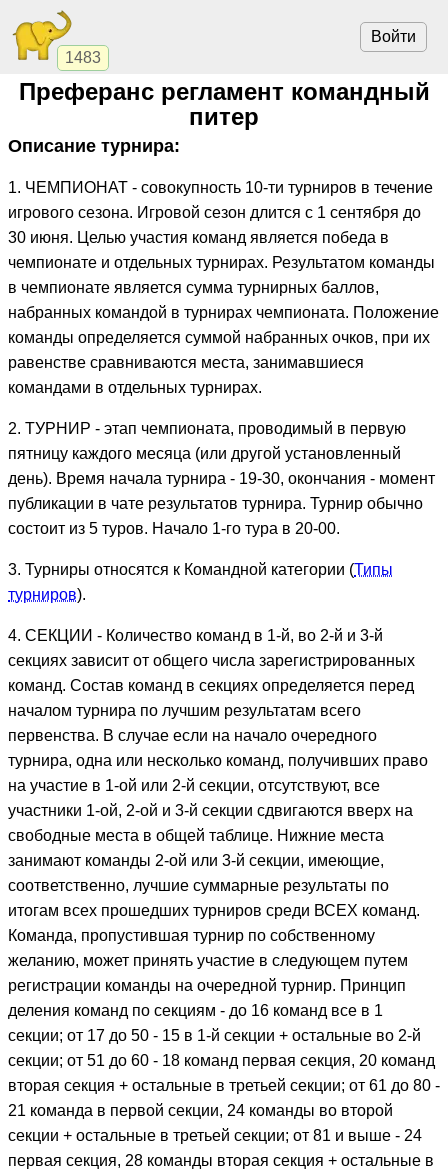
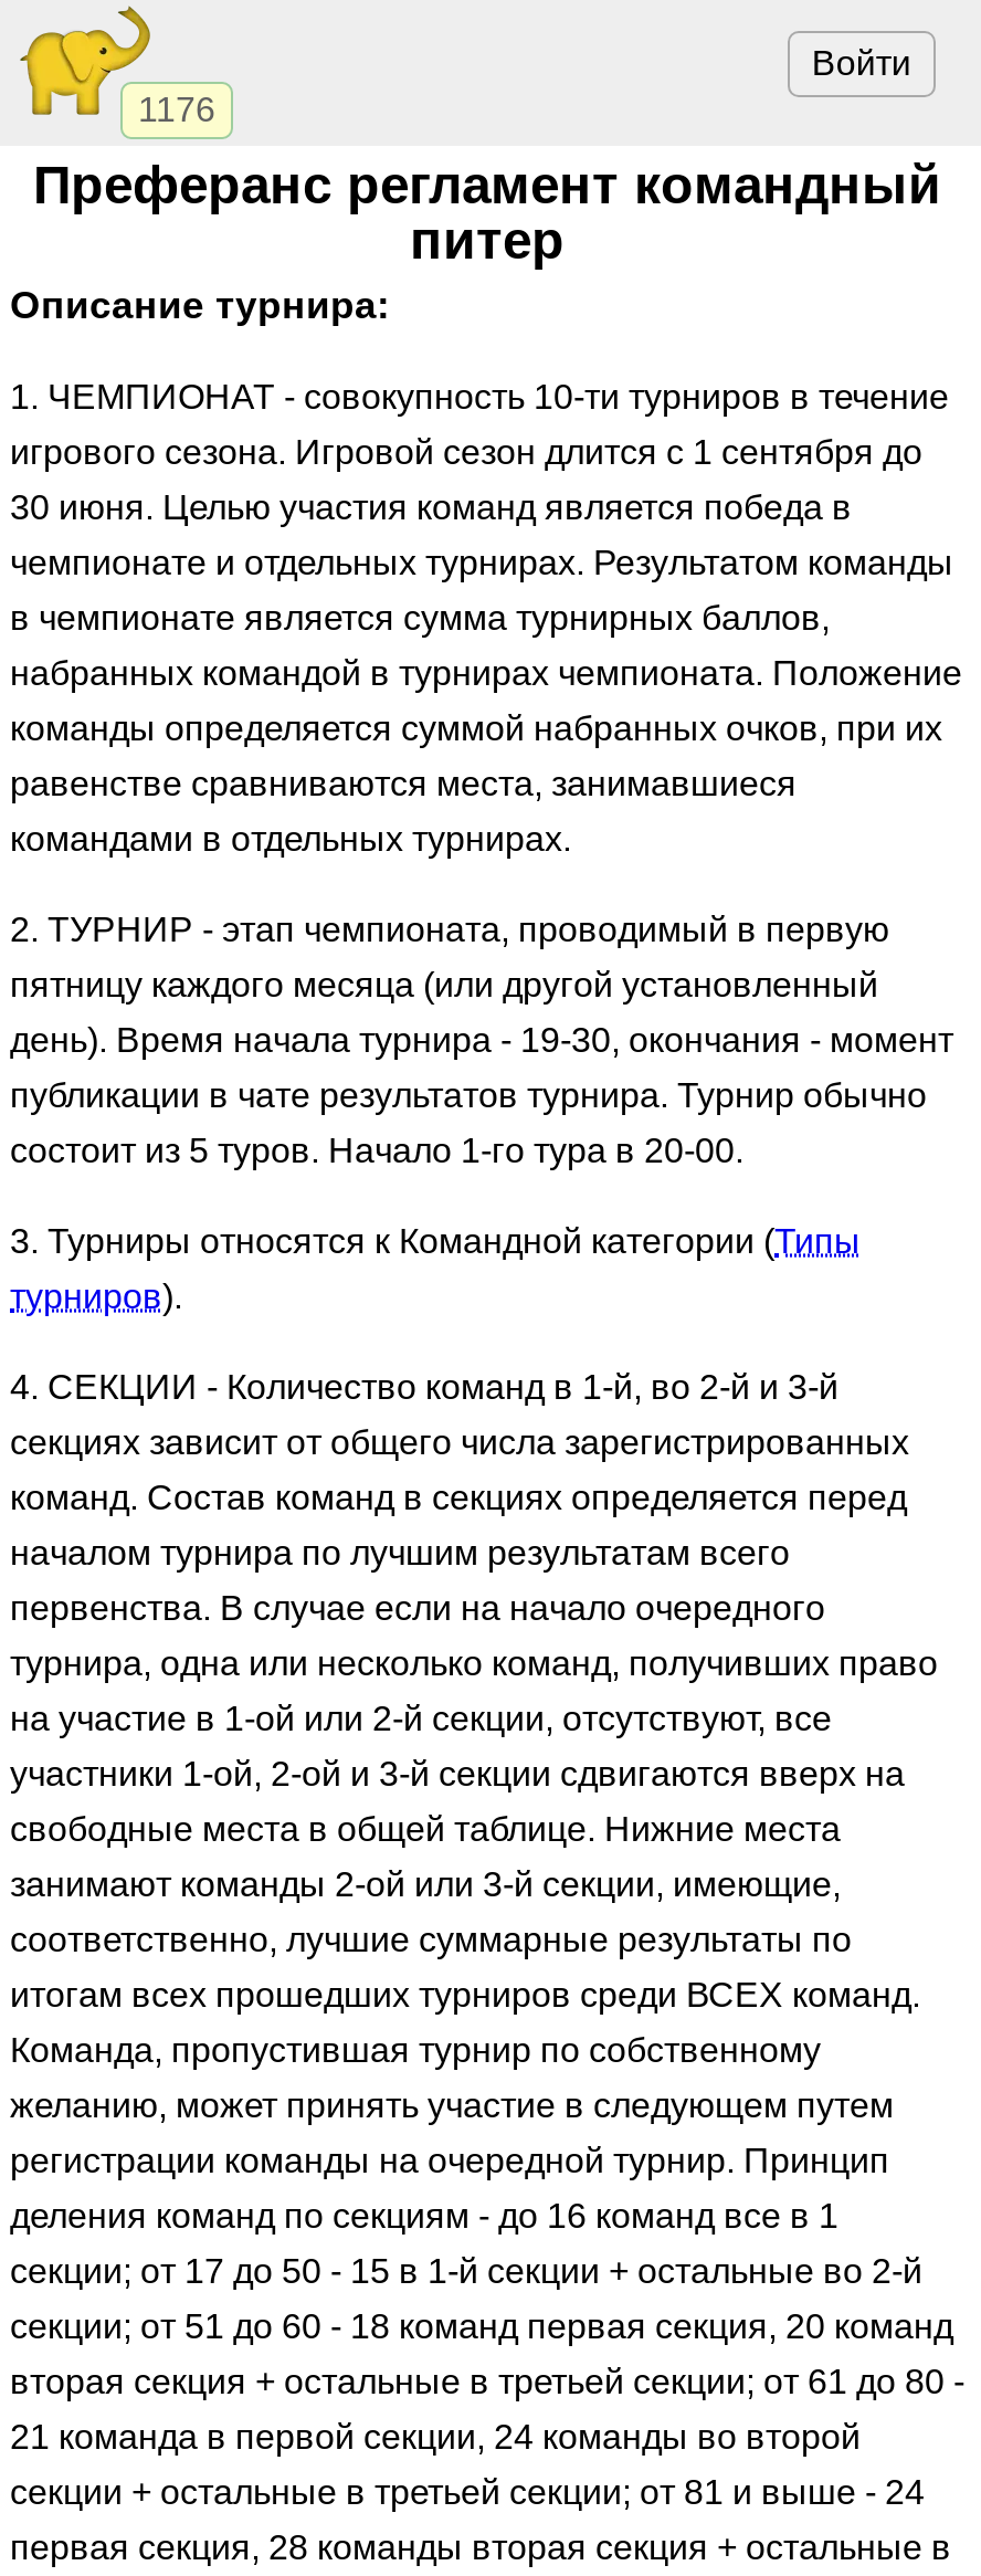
[65,49,101,66] 1483 -> [138,91,215,128] 1176

